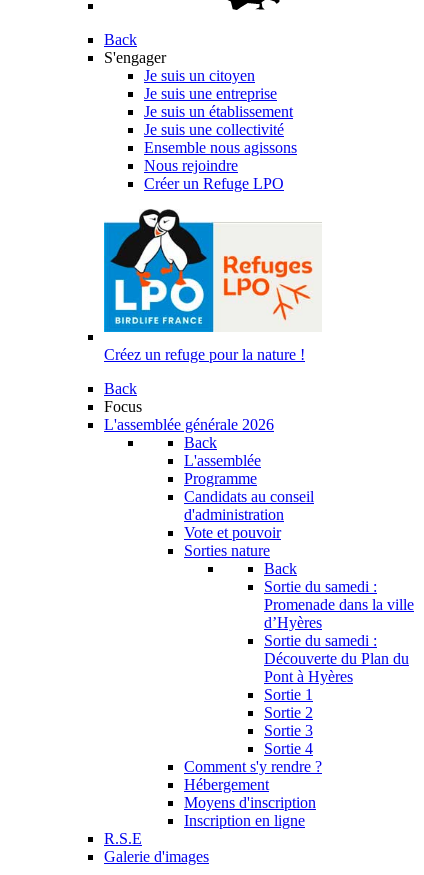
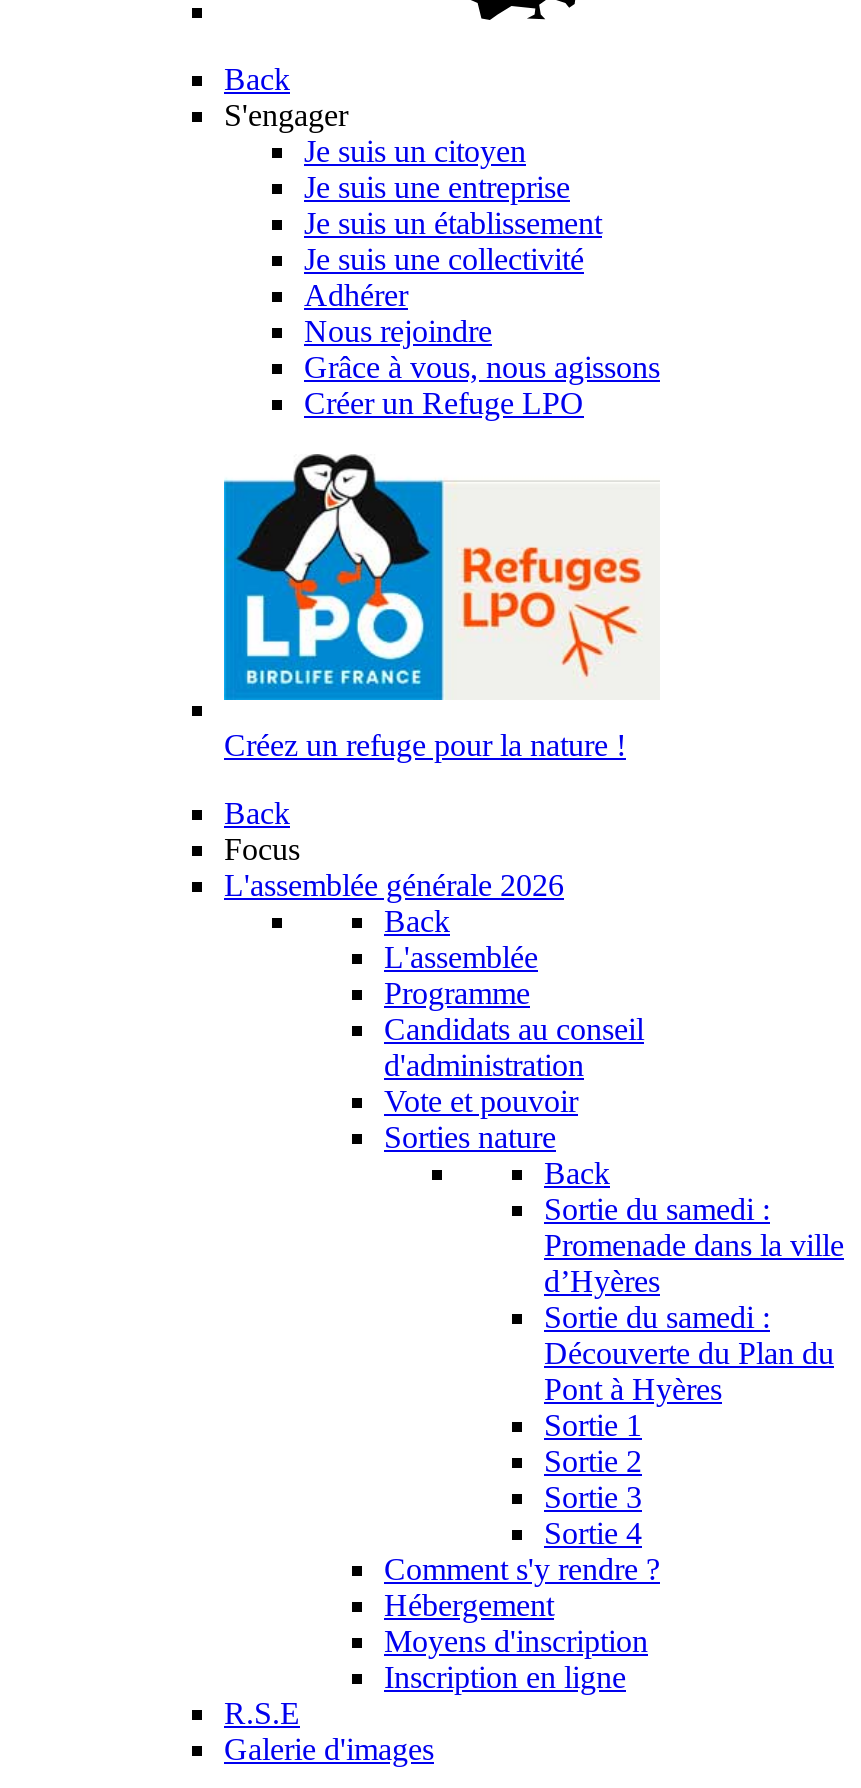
[144,139,297,156] Ensemble nous agissons -> [304,279,408,313] Adhérer
none -> [304,351,660,385] Grâce à vous, nous agissons

